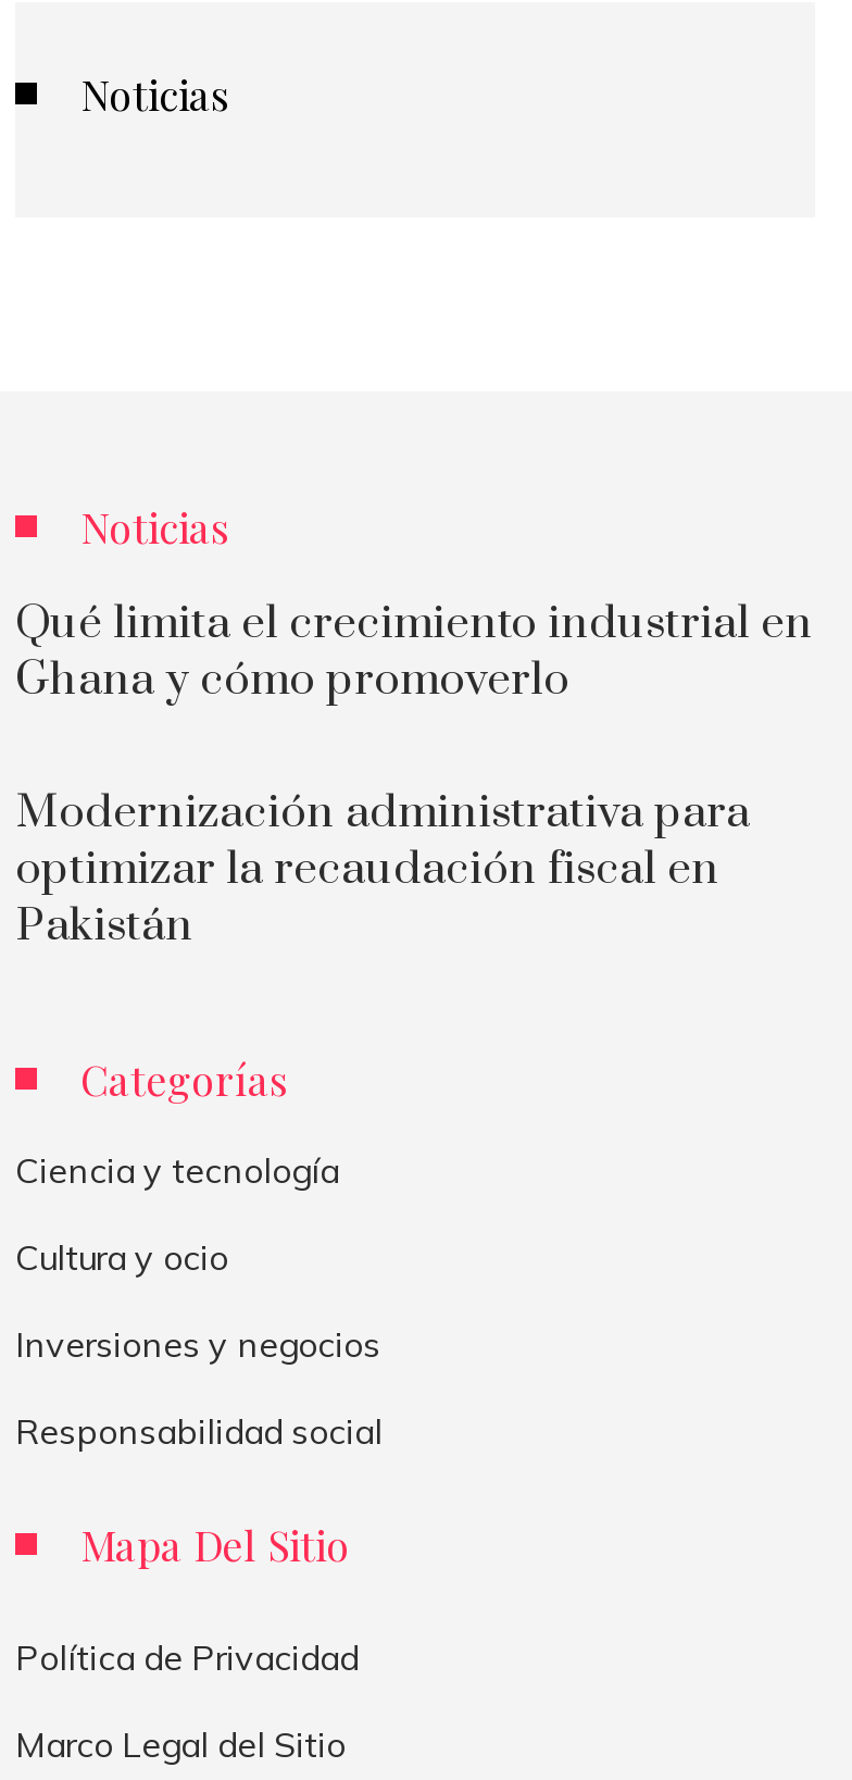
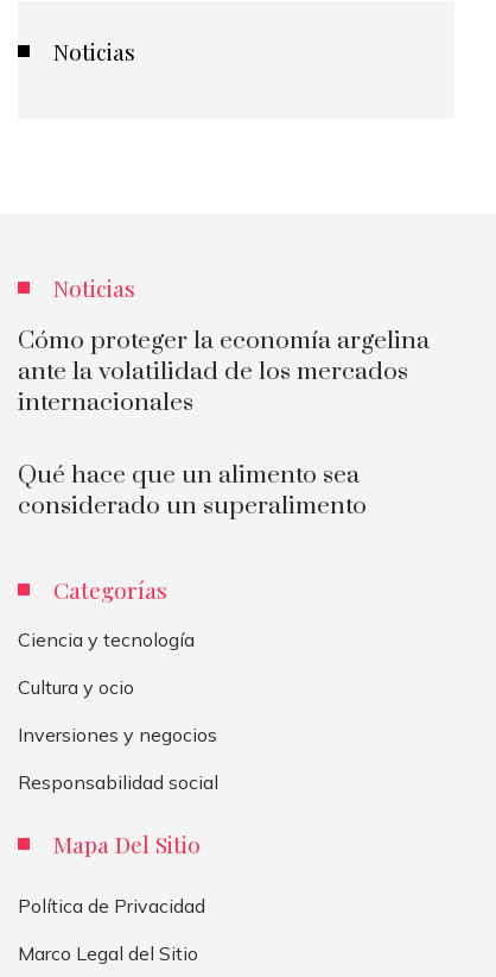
[15,596,813,709] Qué limita el crecimiento industrial en | Ghana y cómo promoverlo -> [18,326,430,418] Cómo proteger la economía argelina | ante la volatilidad de los mercados | internacionales
[15,785,750,955] Modernización administrativa para | optimizar la recaudación fiscal en | Pakistán -> [18,460,367,522] Qué hace que un alimento sea | considerado un superalimento

